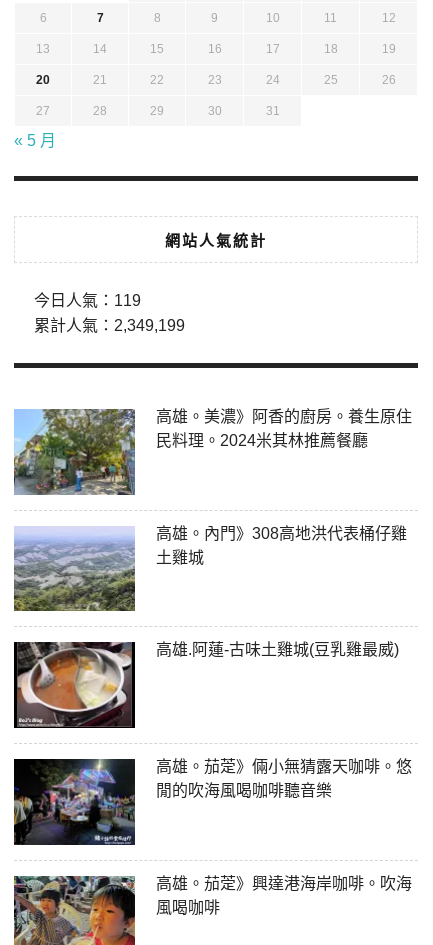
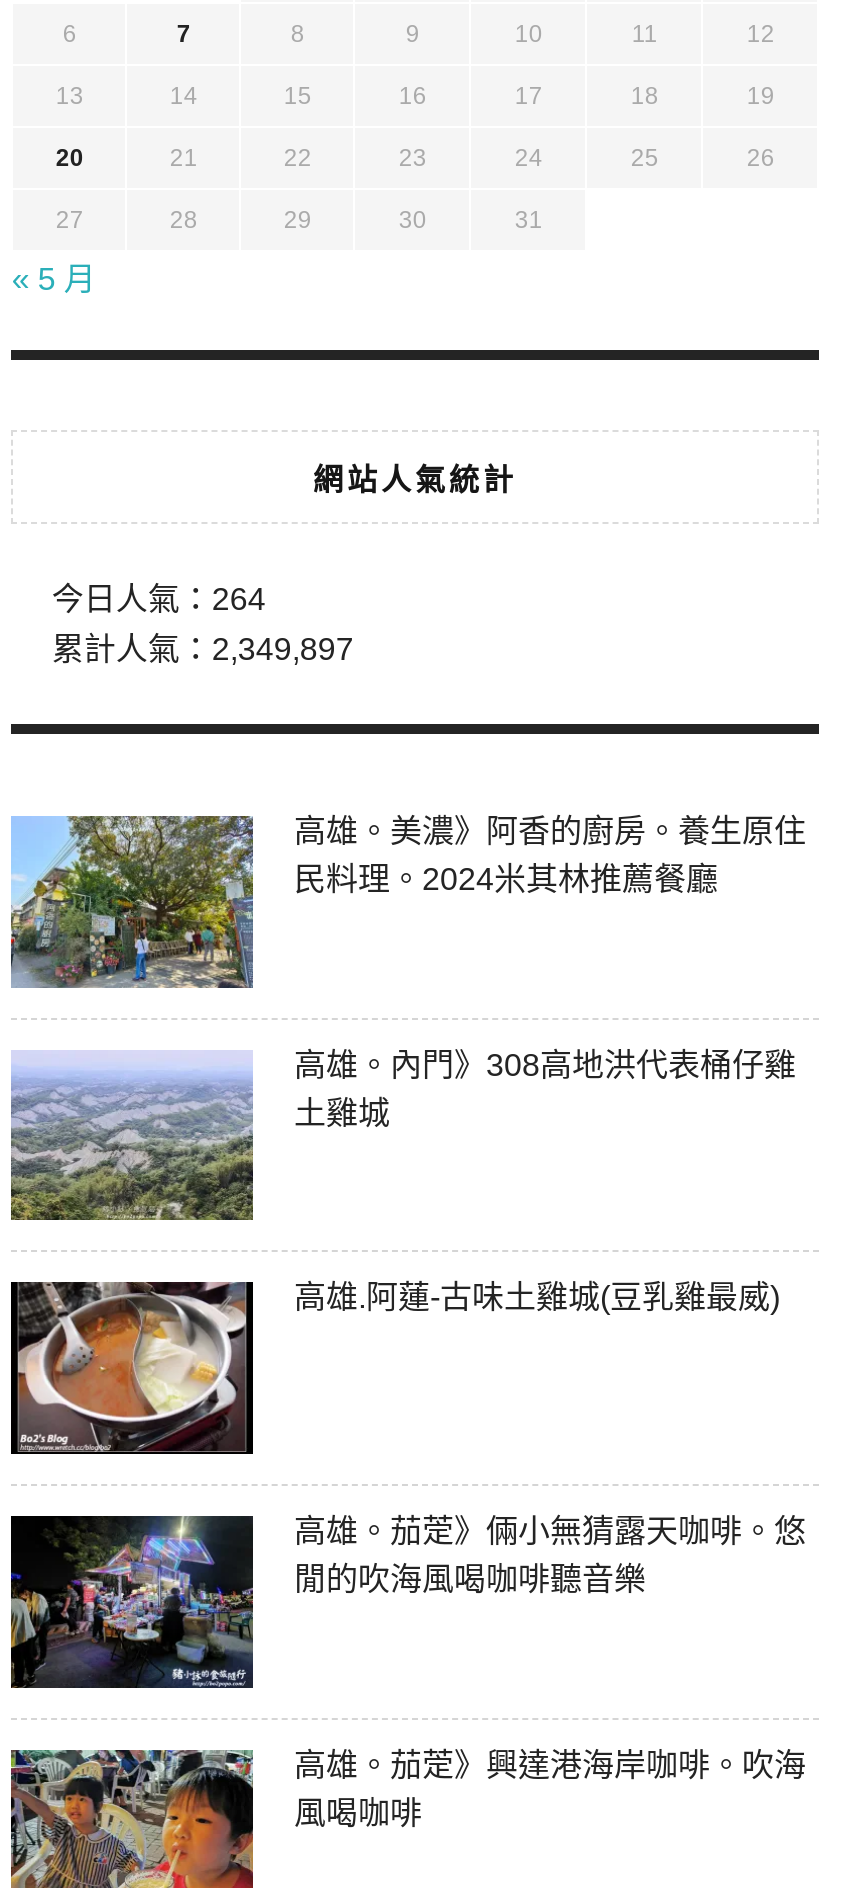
[34,292,141,309] 今日人氣：119 -> [52,582,266,616] 今日人氣：264
[34,317,185,334] 累計人氣：2,349,199 -> [52,632,354,666] 累計人氣：2,349,897

